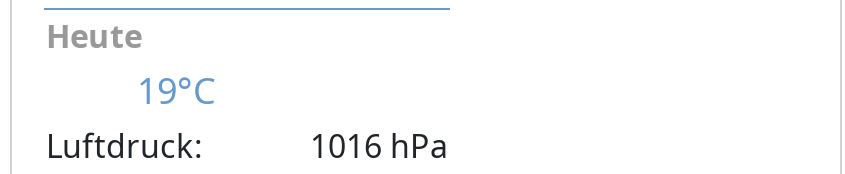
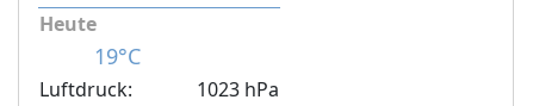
[310,124,448,168] 1016 hPa -> [197,76,279,103] 1023 hPa

